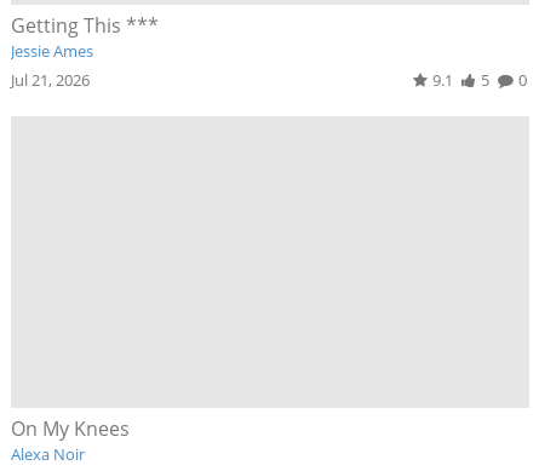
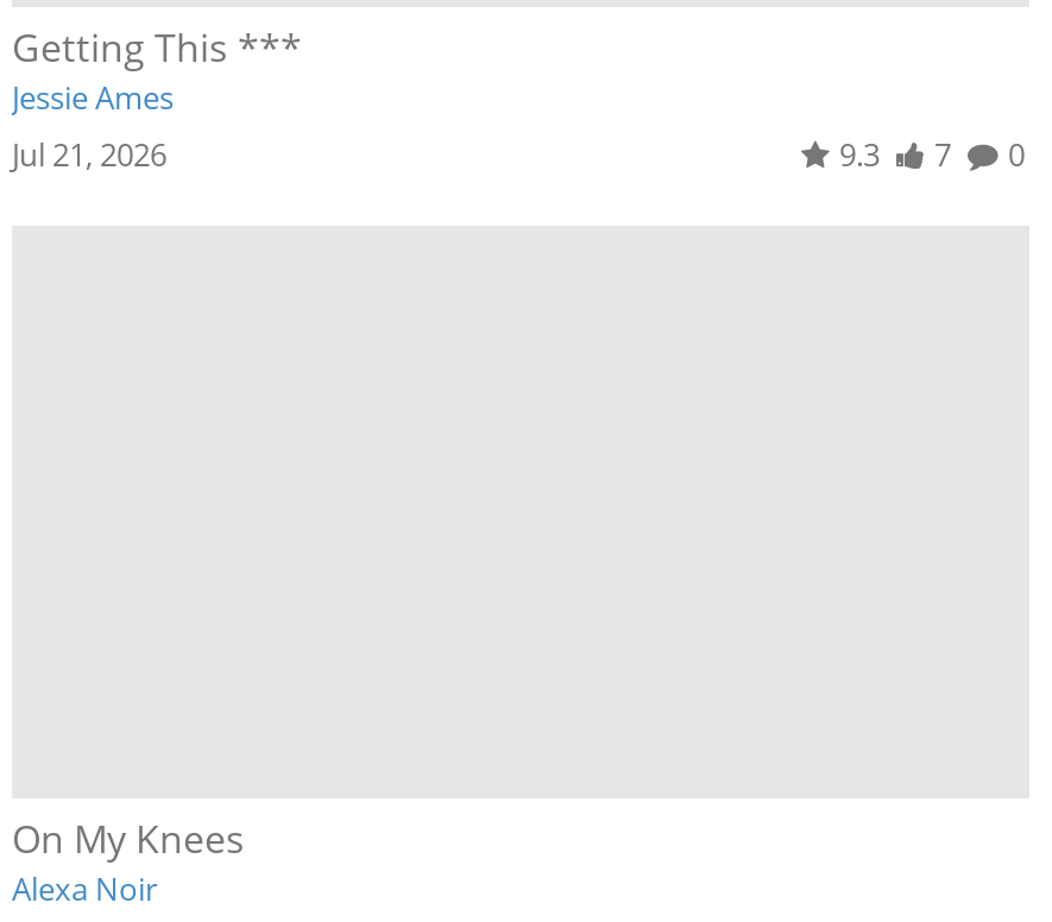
[432,70,453,91] 9.1 -> [839,134,880,177] 9.3
[481,70,489,91] 5 -> [934,134,951,177] 7

